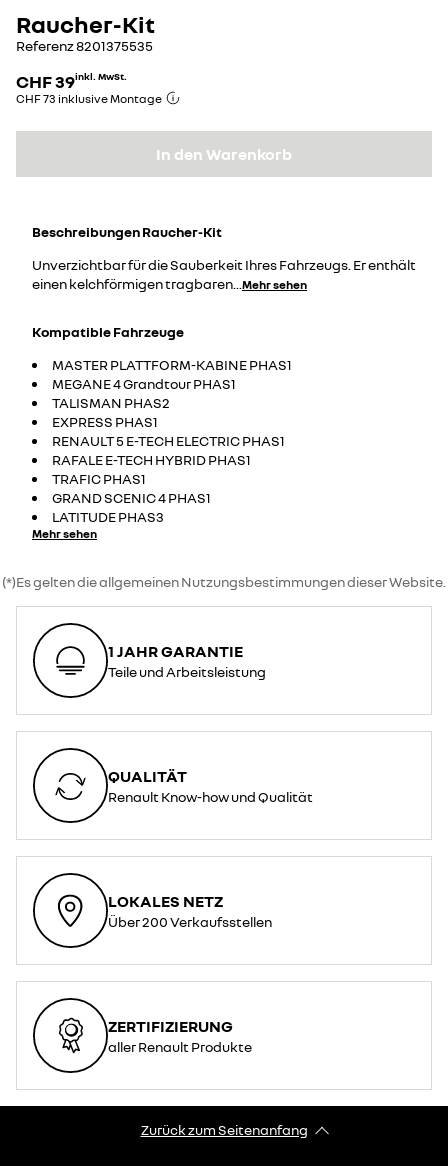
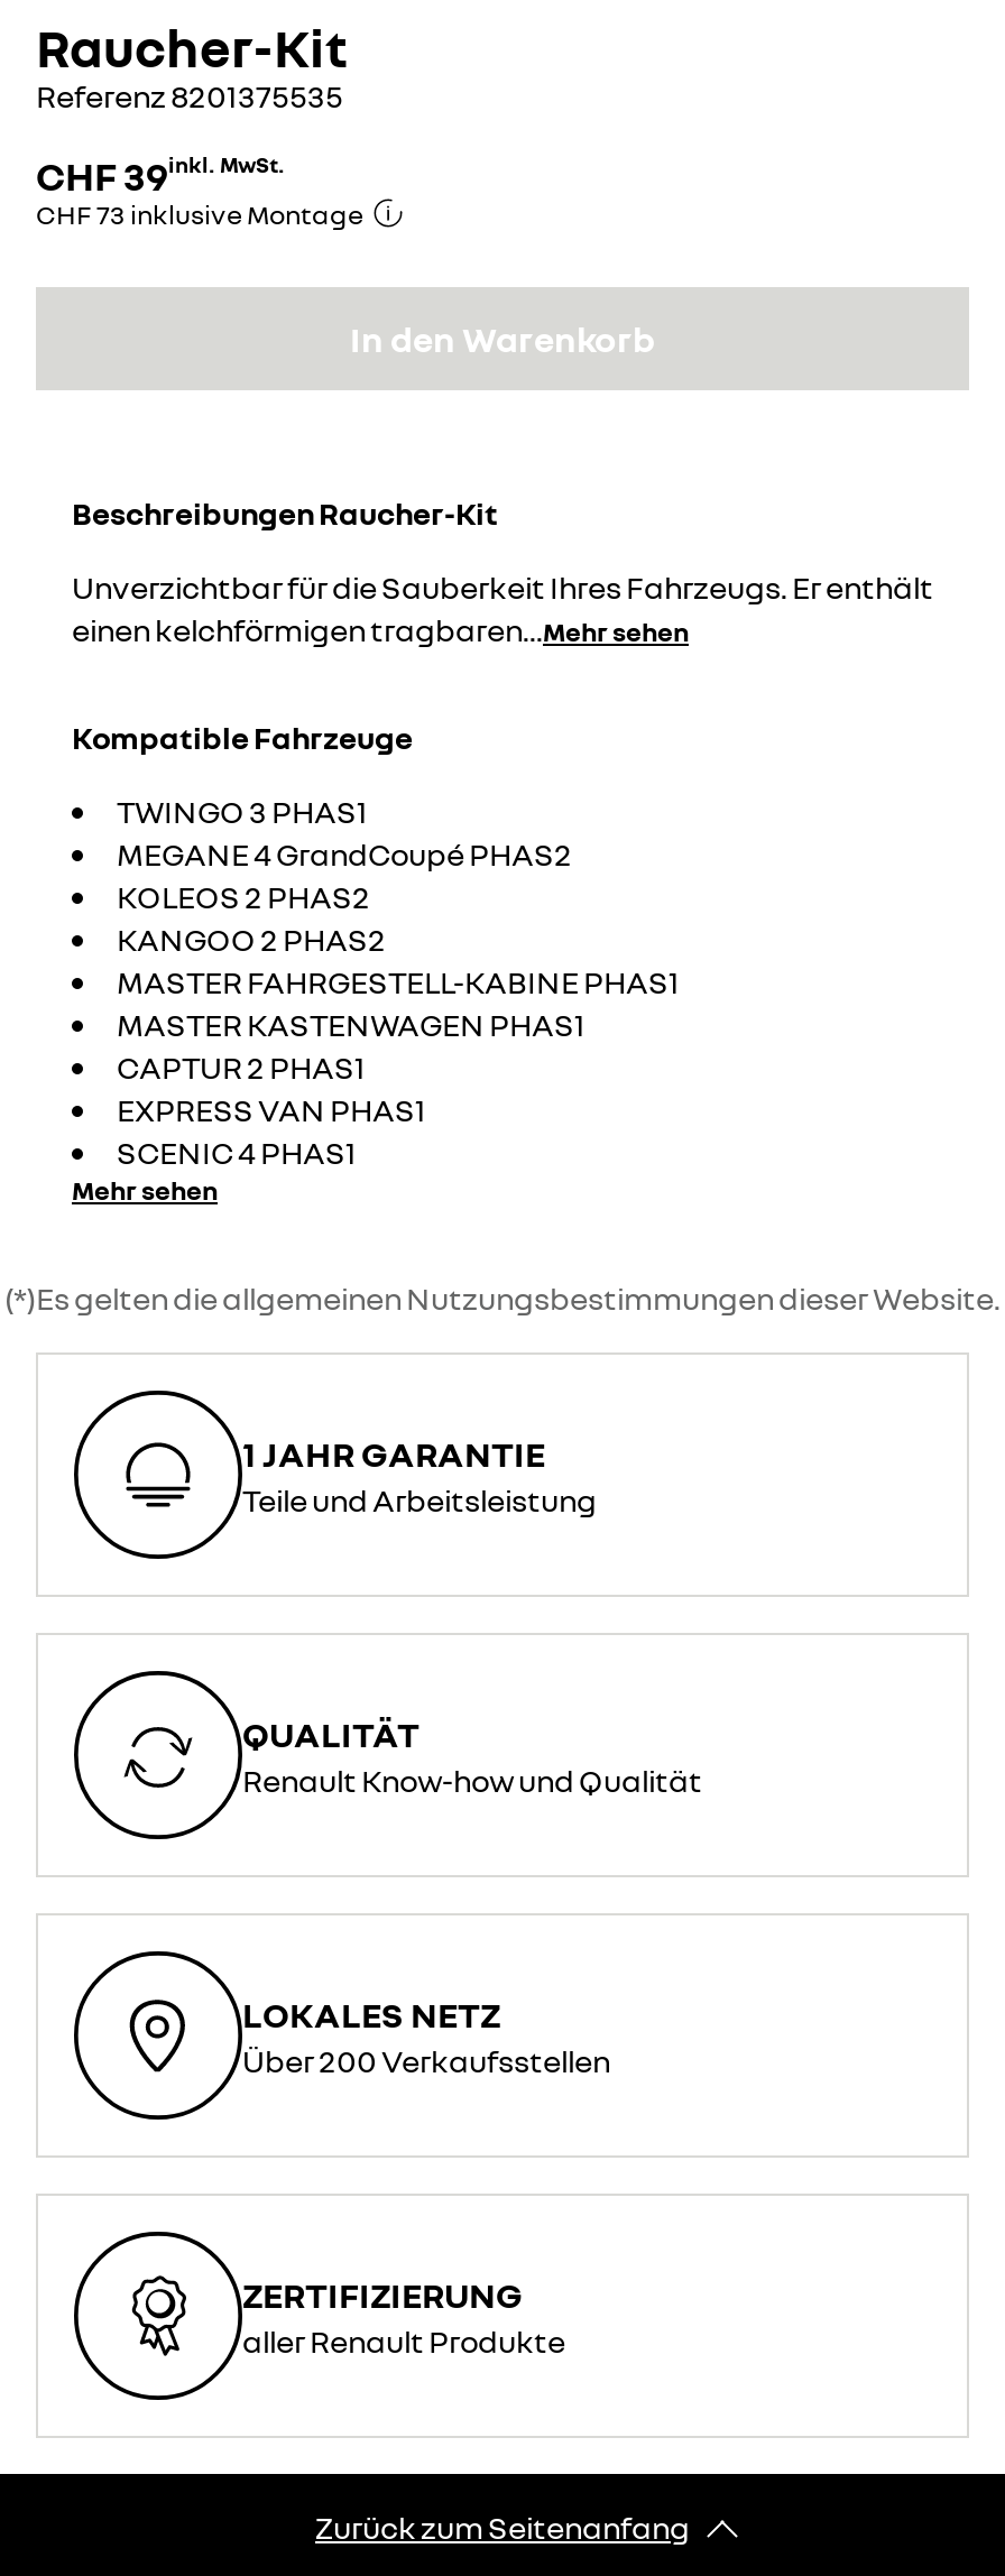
[52,356,292,525] MASTER PLATTFORM-KABINE PHAS1 | MEGANE 4 Grandtour PHAS1 | TALISMAN PHAS2 | EXPRESS PHAS1 | RENAULT 5 E-TECH ELECTRIC PHAS1 | RAFALE E-TECH HYBRID PHAS1 | TRAFIC PHAS1 | GRAND SCENIC 4 PHAS1 | LATITUDE PHAS3 -> [117,792,680,1171] TWINGO 3 PHAS1 | MEGANE 4 GrandCoupé PHAS2 | KOLEOS 2 PHAS2 | KANGOO 2 PHAS2 | MASTER FAHRGESTELL-KABINE PHAS1 | MASTER KASTENWAGEN PHAS1 | CAPTUR 2 PHAS1 | EXPRESS VAN PHAS1 | SCENIC 4 PHAS1

